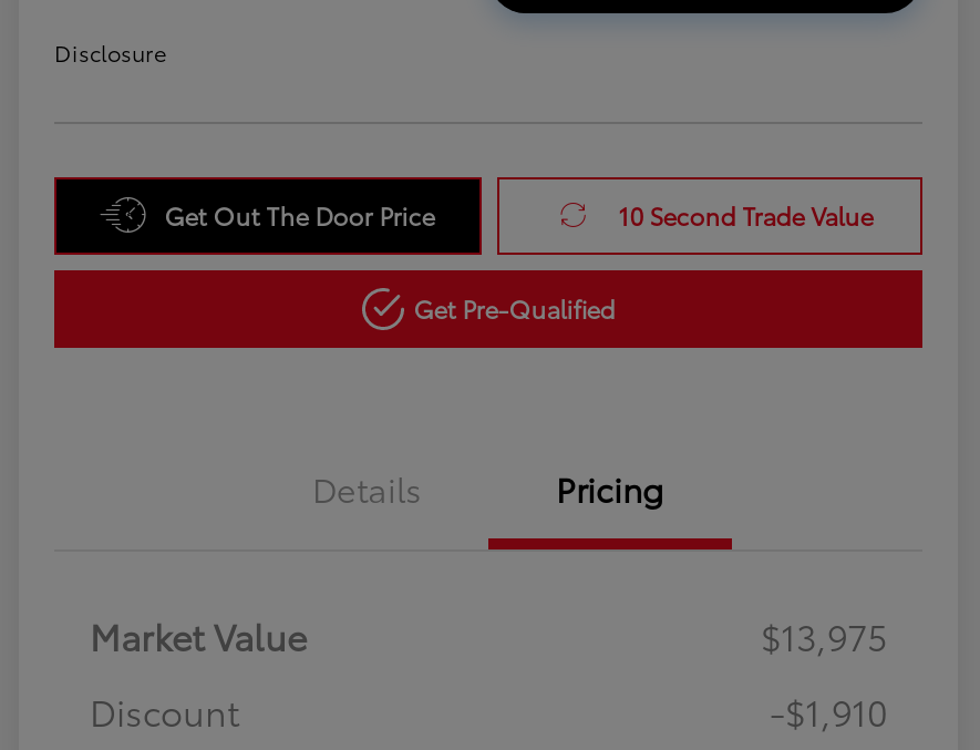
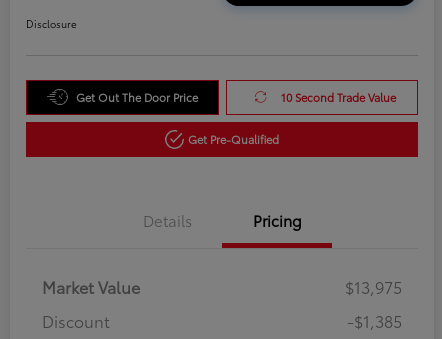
[770,684,887,735] -$1,910 -> [347,309,402,332] -$1,385

